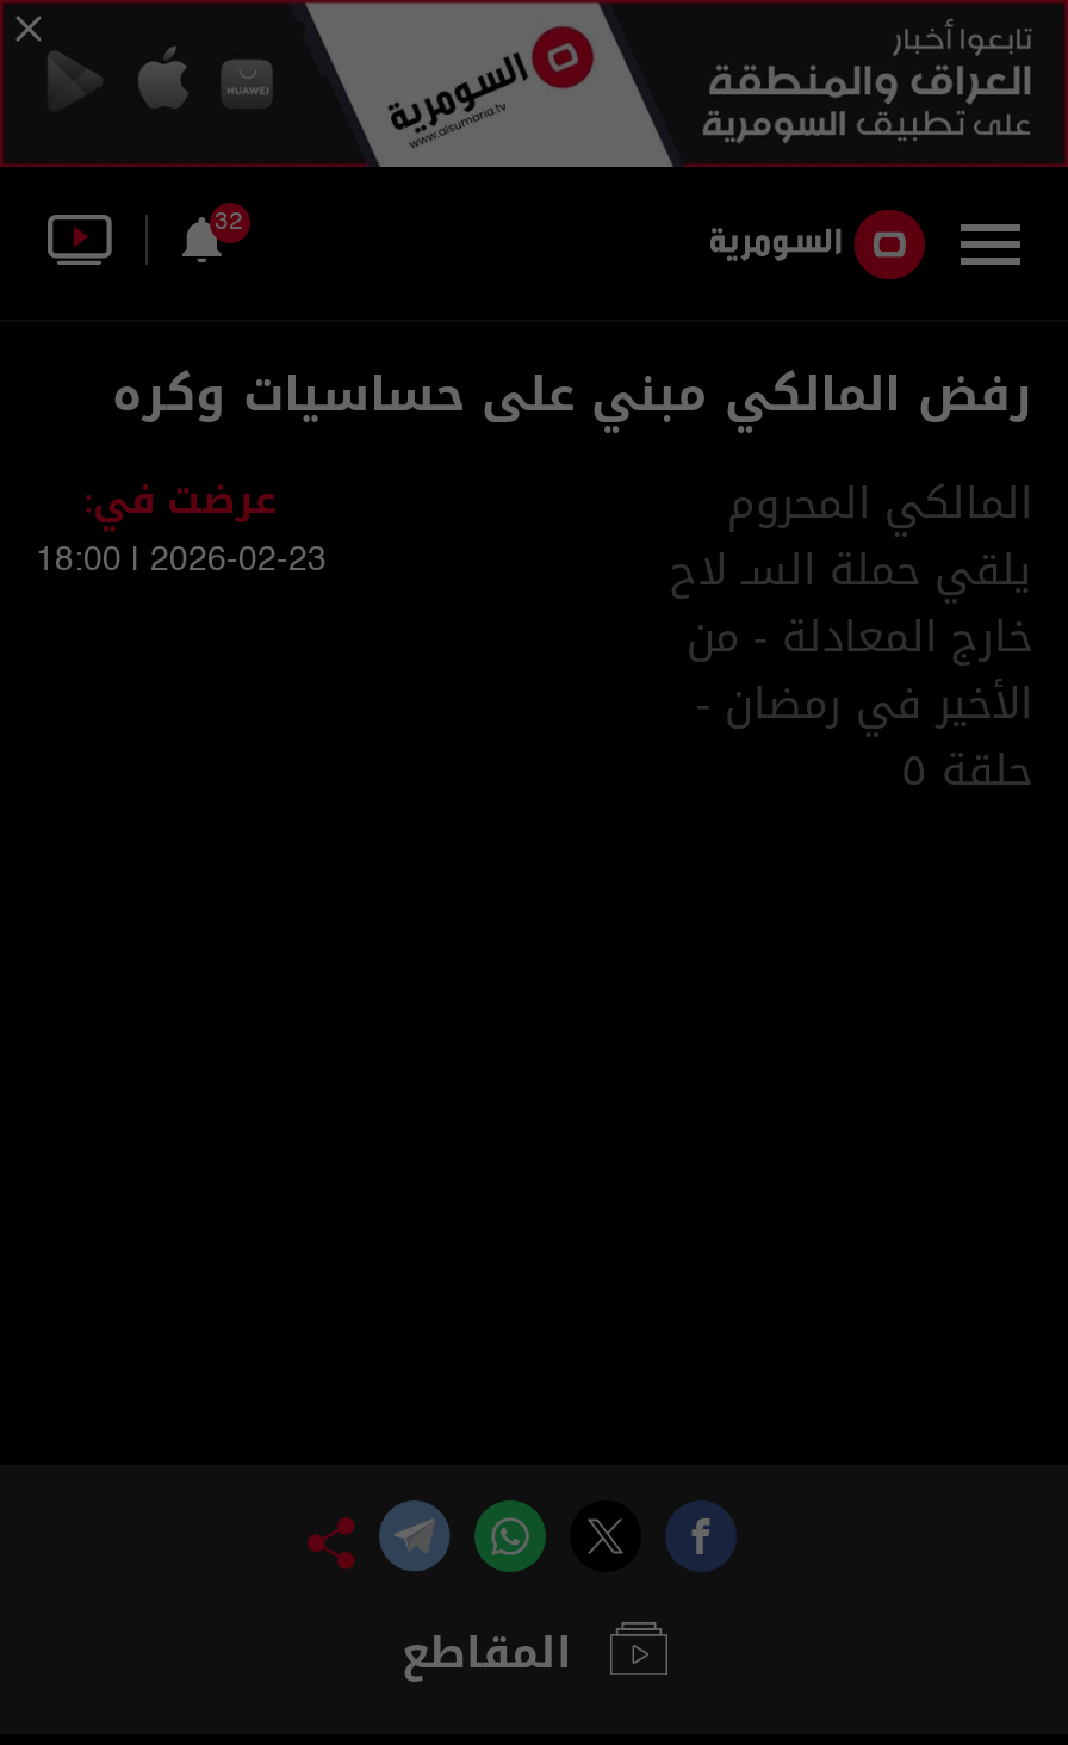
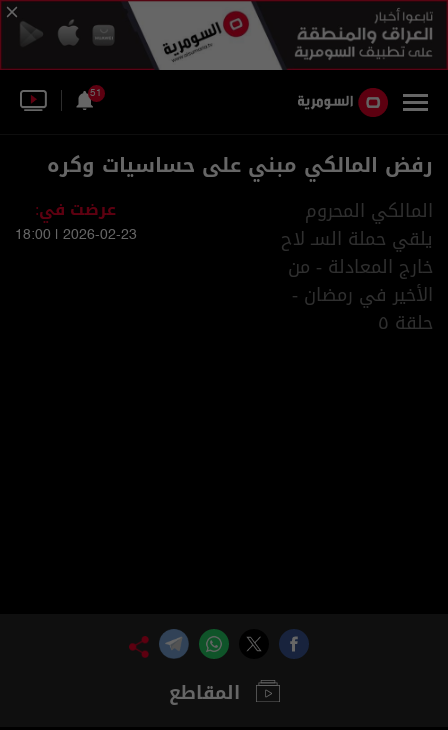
[215,209,244,233] 32 -> [90,88,102,98] 51

